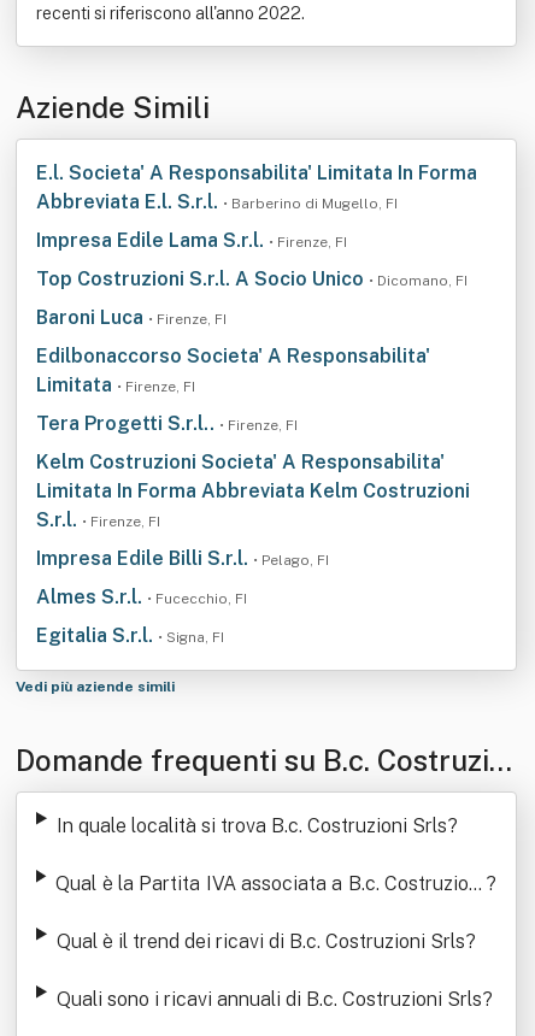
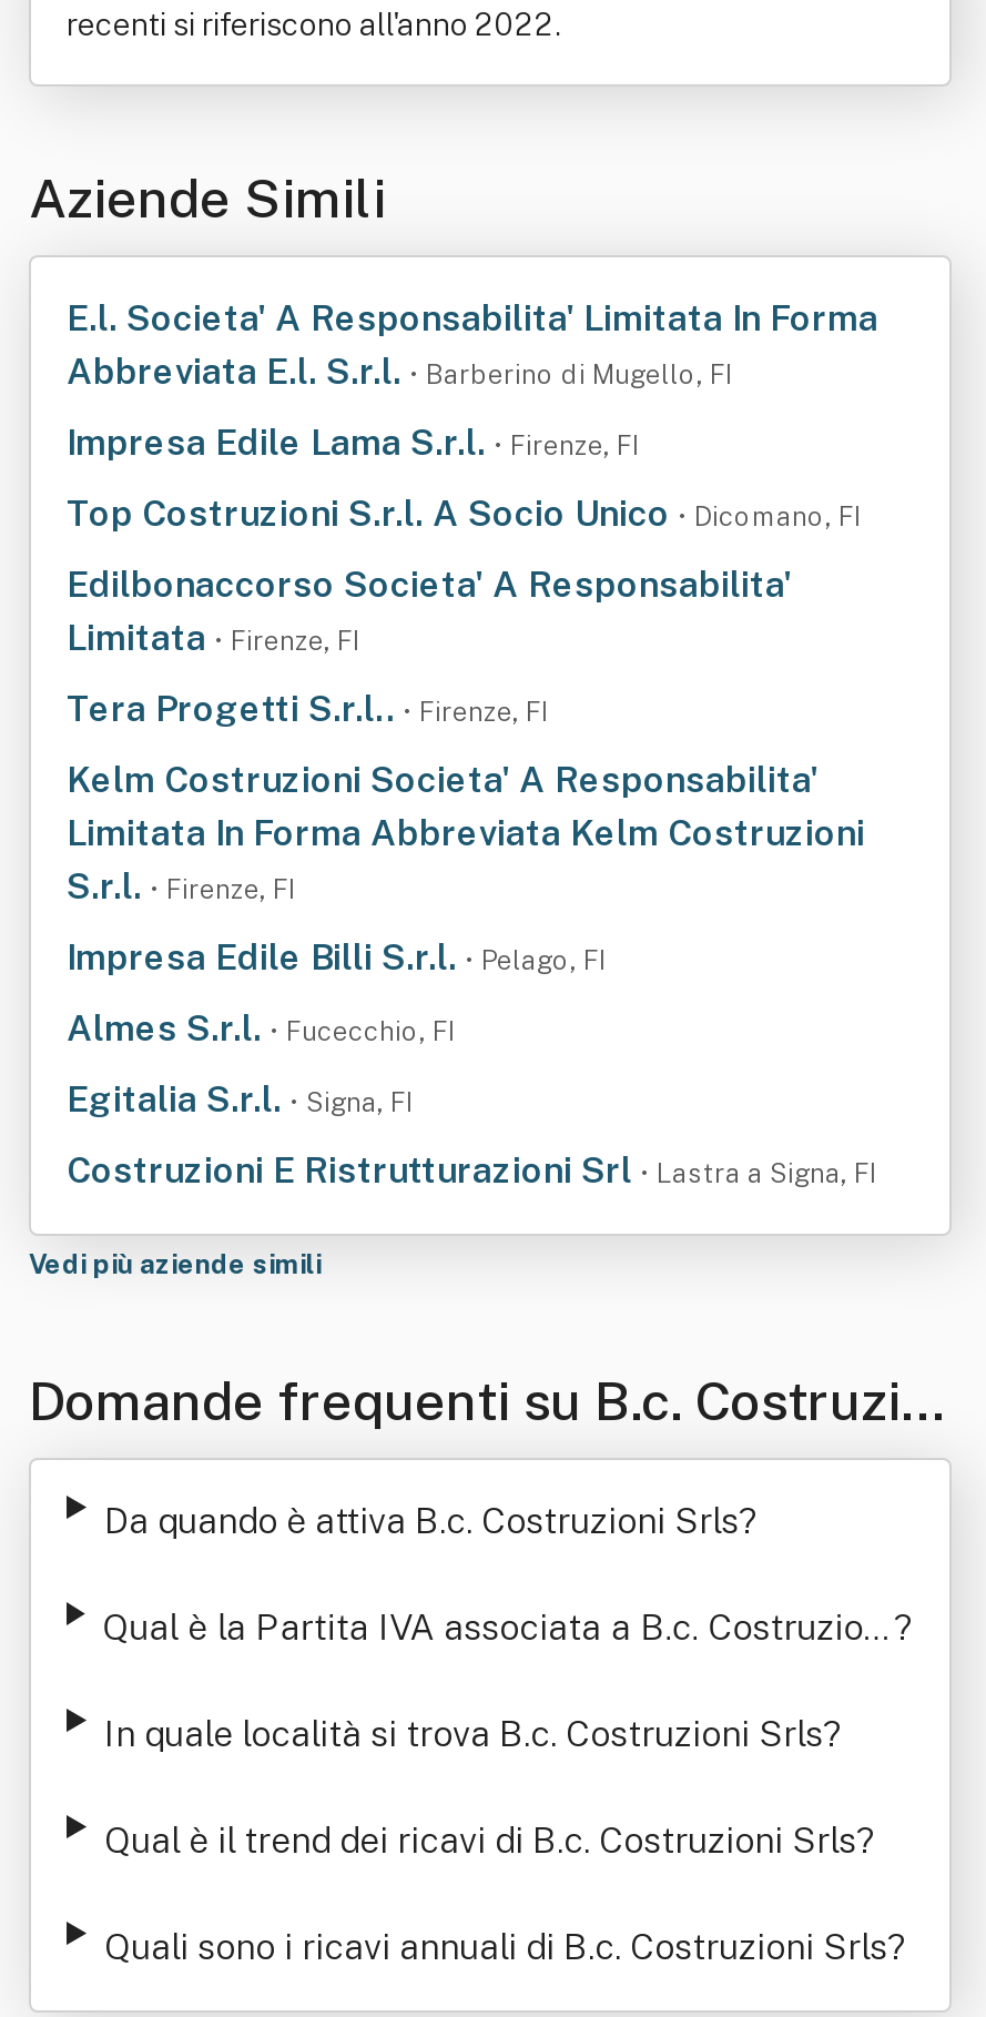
[36,306,227,329] Baroni Luca • Firenze, FI -> none
moved [36,345,470,647] -> [67,564,865,1121]: Edilbonaccorso Societa' A Responsabilita' | Limitata • Firenze, FI | Tera Progetti S.r.l.. • Firenze, FI | ... | Almes S.r.l. • Fucecchio, FI | Egitalia S.r.l. • Signa, FI
none -> [67,1149,876,1192] Costruzioni E Ristrutturazioni Srl • Lastra a Signa, FI
moved [57,814,458,837] -> [104,1713,843,1755]: In quale località si trova B.c. Costruzioni Srls?
none -> [104,1500,758,1542] Da quando è attiva B.c. Costruzioni Srls?

